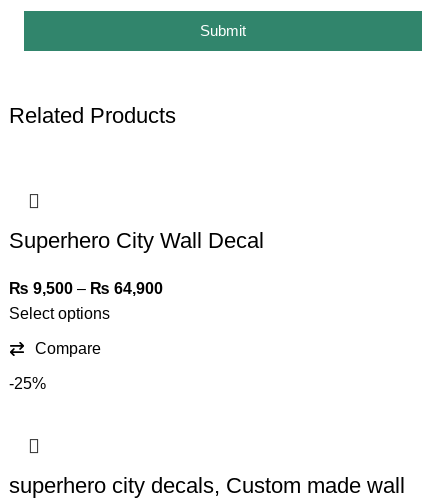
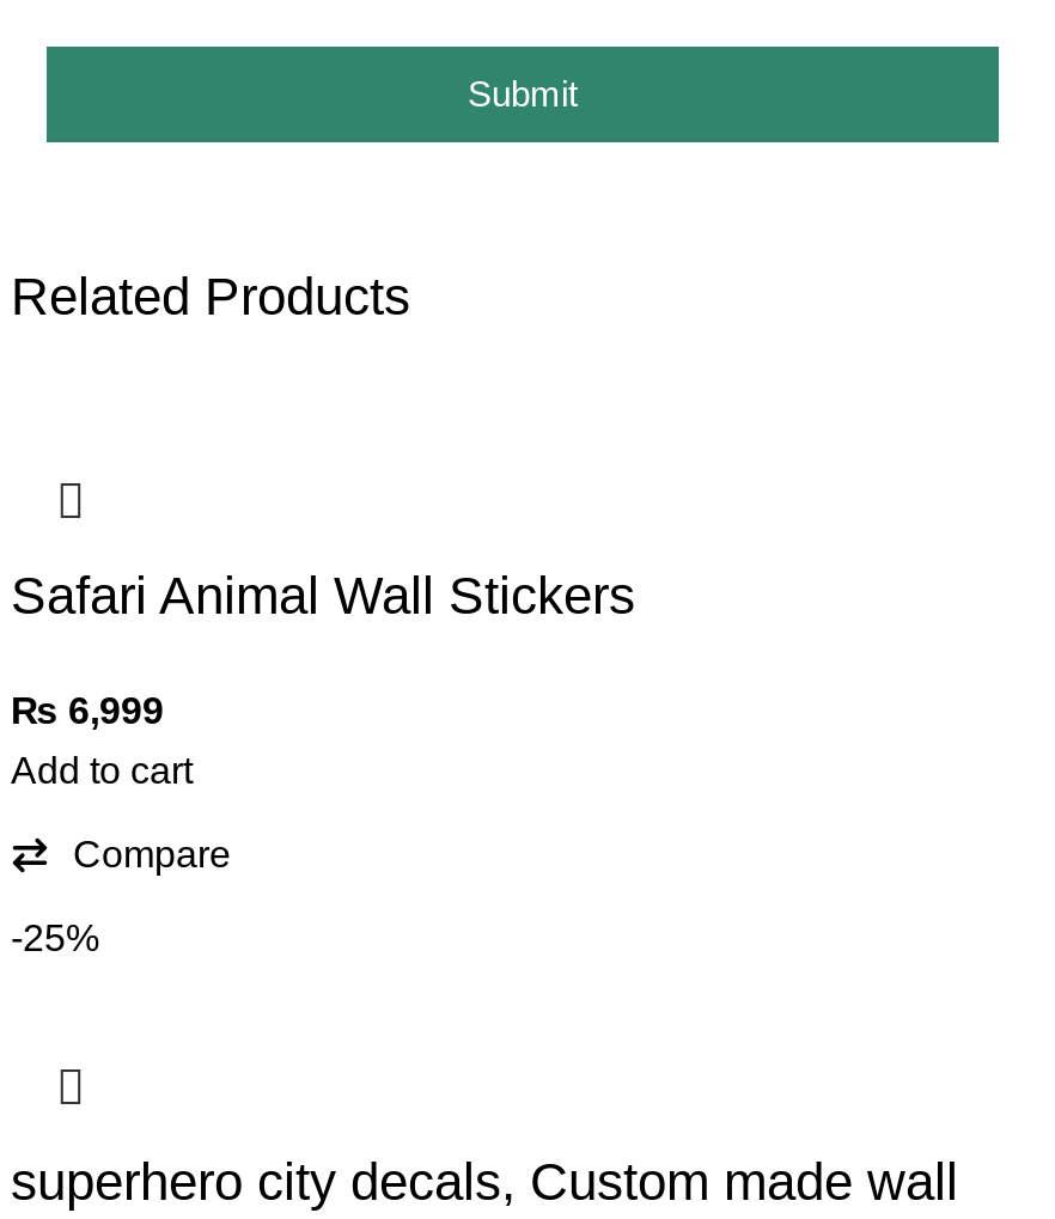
[9,228,264,253] Superhero City Wall Decal -> [11,567,635,627] Safari Animal Wall Stickers
[9,280,163,297] ₨ 9,500 – ₨ 64,900 -> [11,691,164,732] ₨ 6,999
[9,305,110,322] Select options -> [11,751,193,792] Add to cart

